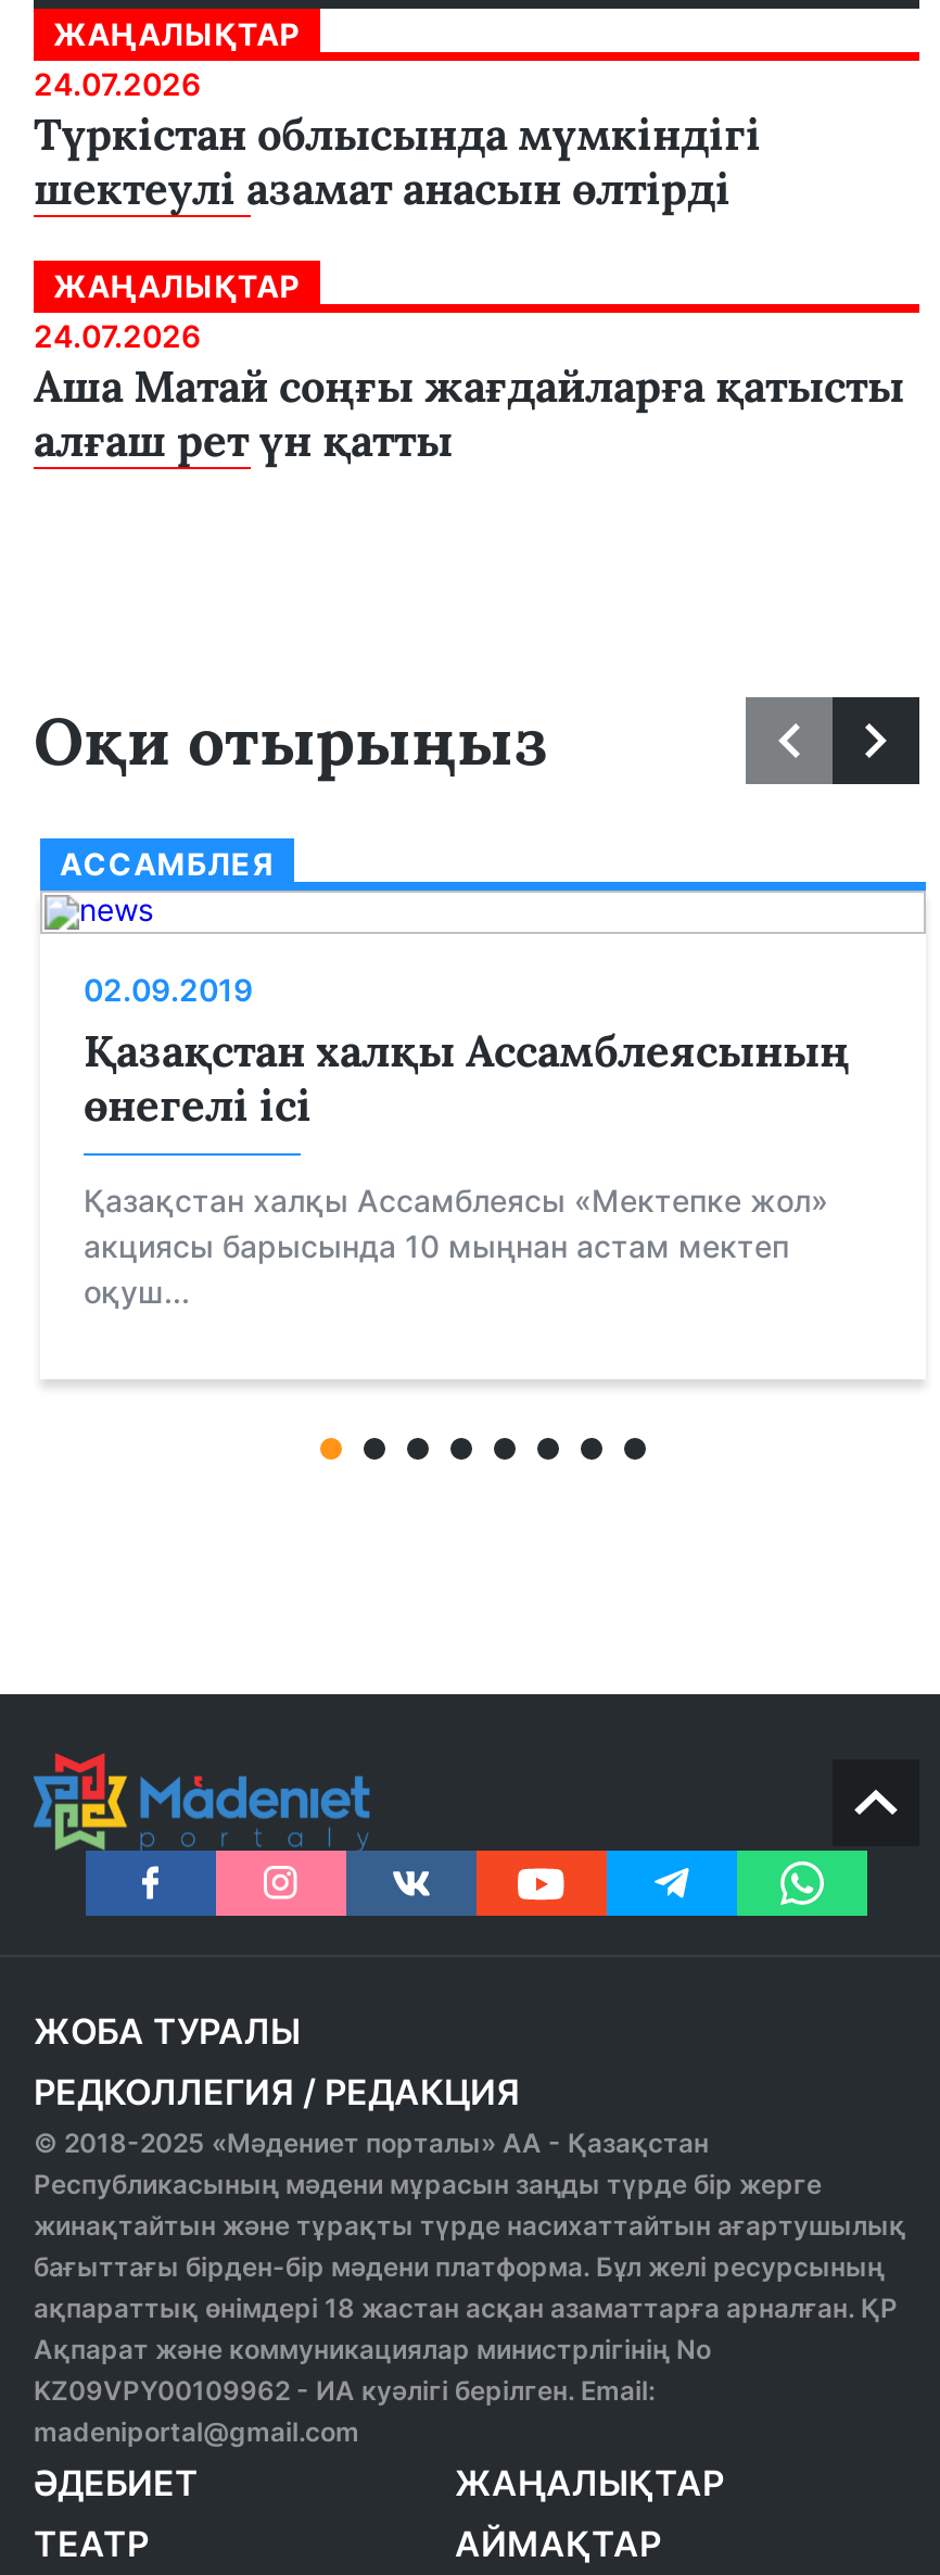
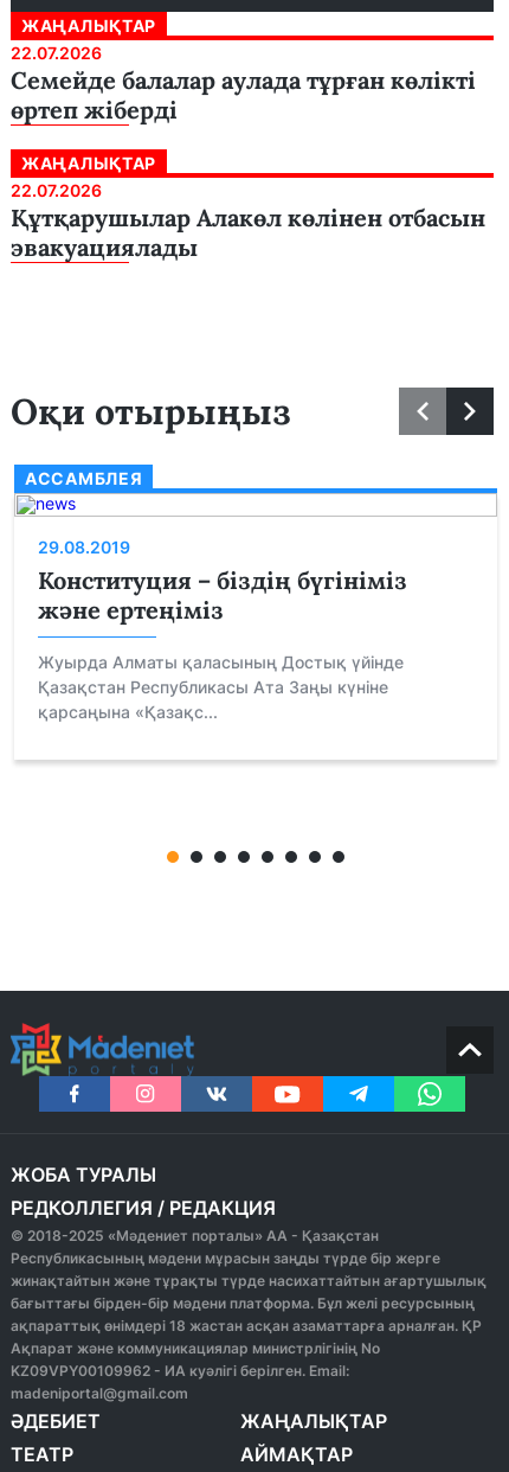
[34,65,761,215] 24.07.2026 | Түркістан облысында мүмкіндігі | шектеулі азамат анасын өлтірді -> [11,42,476,124] 22.07.2026 | Семейде балалар аулада тұрған көлікті | өртеп жіберді
[34,317,904,467] 24.07.2026 | Аша Матай соңғы жағдайларға қатысты | алғаш рет үн қатты -> [11,180,485,262] 22.07.2026 | Құтқарушылар Алакөл көлінен отбасын | эвакуациялады
[84,970,850,1131] 02.09.2019 | Қазақстан халқы Ассамблеясының | өнегелі ісі -> [38,537,407,624] 29.08.2019 | Конституция – біздің бүгініміз | және ертеңіміз
[84,1181,828,1309] Қазақстан халқы Ассамблеясы «Мектепке жол» | акциясы барысында 10 мыңнан астам мектеп | оқуш... -> [38,652,404,722] Жуырда Алматы қаласының Достық үйінде | Қазақстан Республикасы Ата Заңы күніне | қарсаңына «Қазақс...

